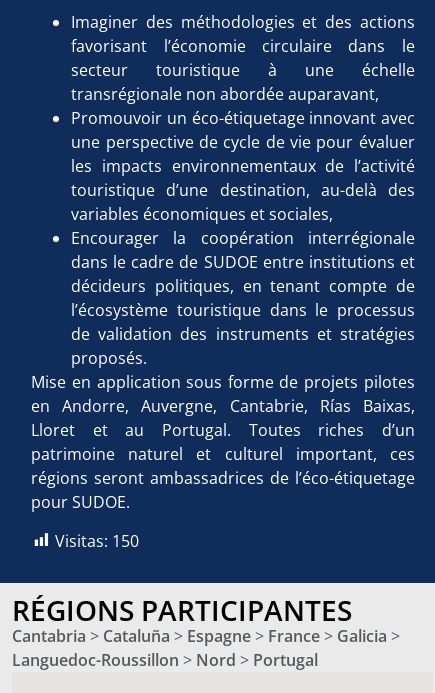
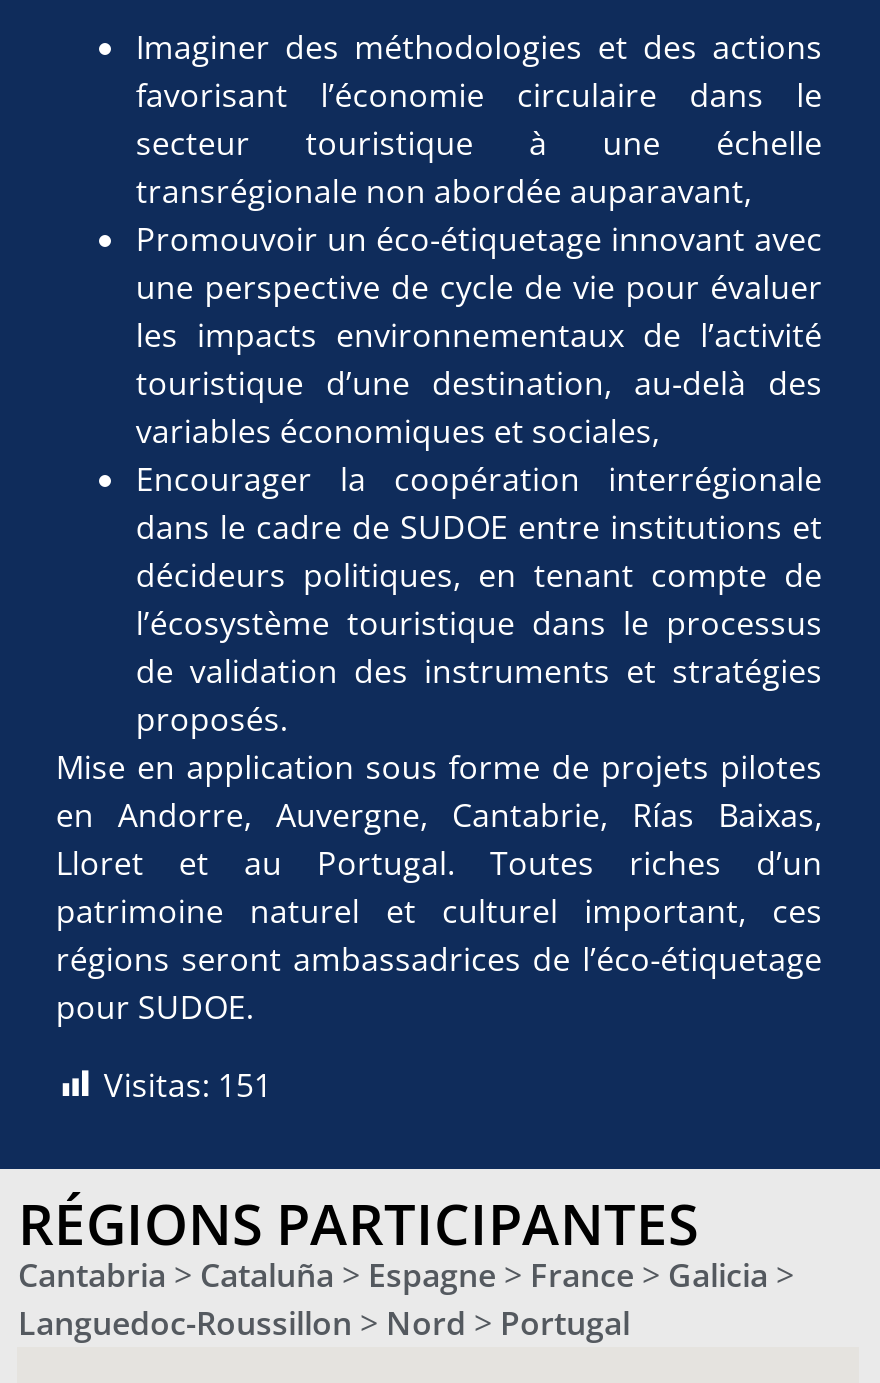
[55,530,139,552] Visitas: 150 -> [104,1062,272,1106] Visitas: 151

